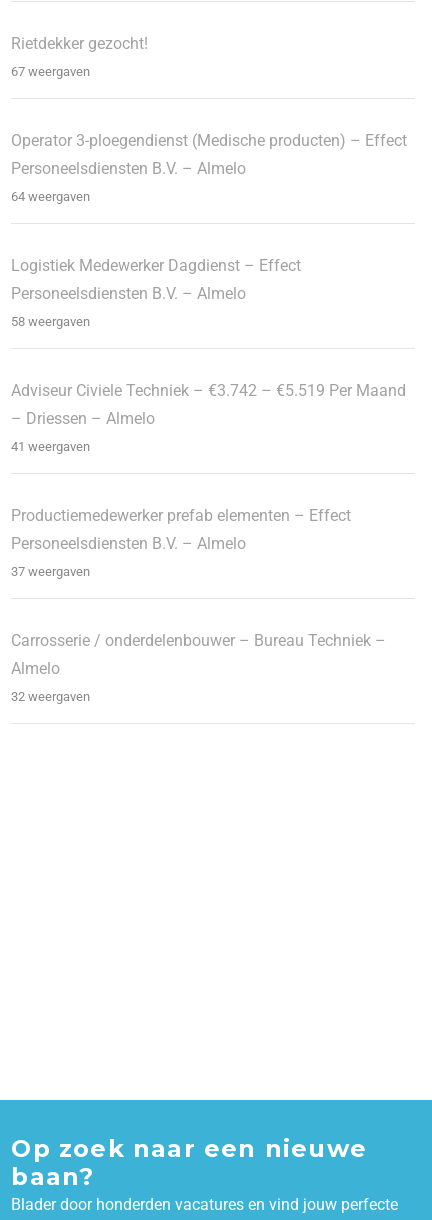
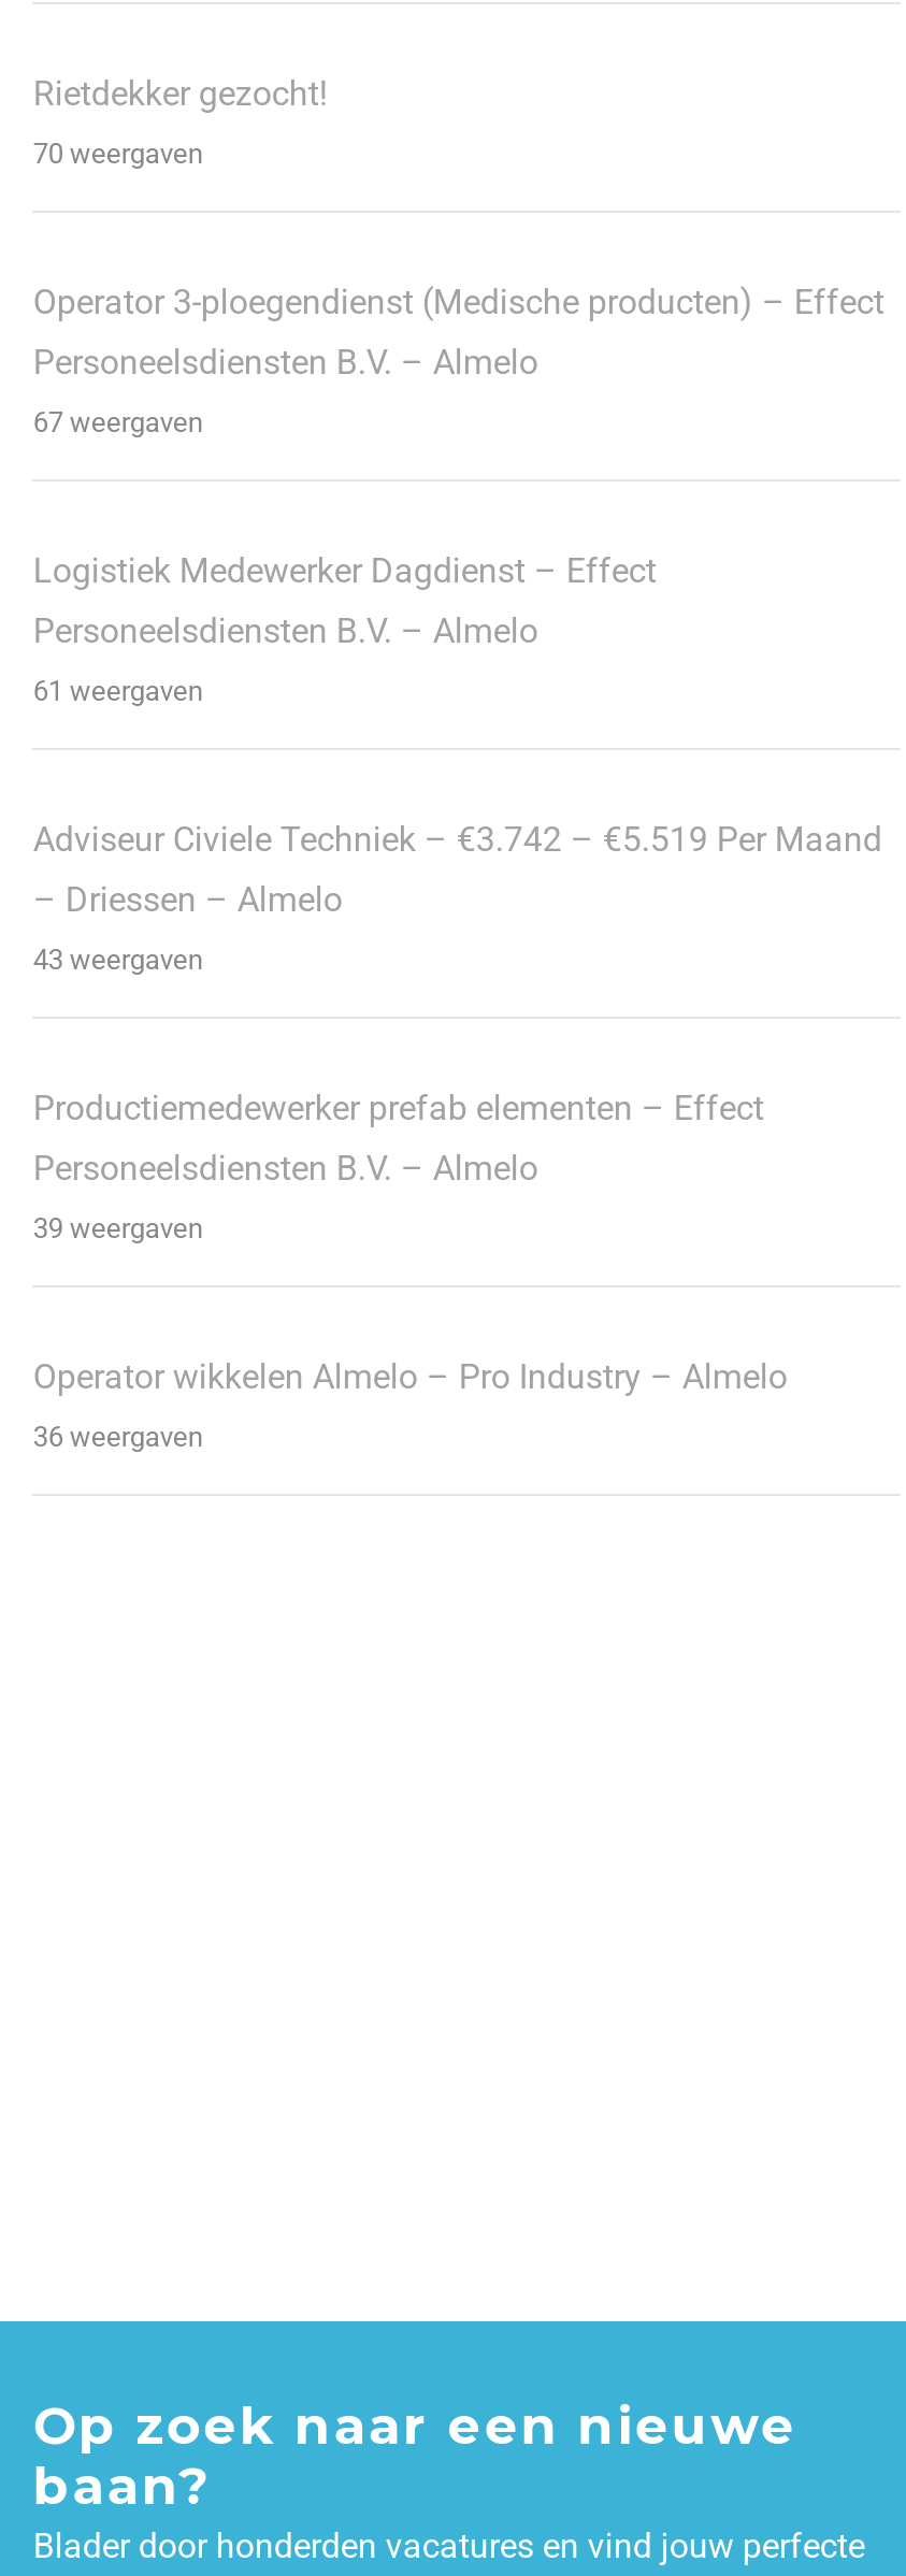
[11,64,90,79] 67 weergaven -> [33,137,203,169] 70 weergaven
[11,189,90,204] 64 weergaven -> [33,405,203,438] 67 weergaven
[11,314,90,329] 58 weergaven -> [33,674,203,706] 61 weergaven
[11,439,90,454] 41 weergaven -> [33,943,203,975] 43 weergaven
[11,564,90,579] 37 weergaven -> [33,1211,203,1244] 39 weergaven
[11,631,386,704] Carrosserie / onderdelenbouwer – Bureau Techniek – | Almelo | 32 weergaven -> [33,1355,788,1452] Operator wikkelen Almelo – Pro Industry – Almelo | 36 weergaven

